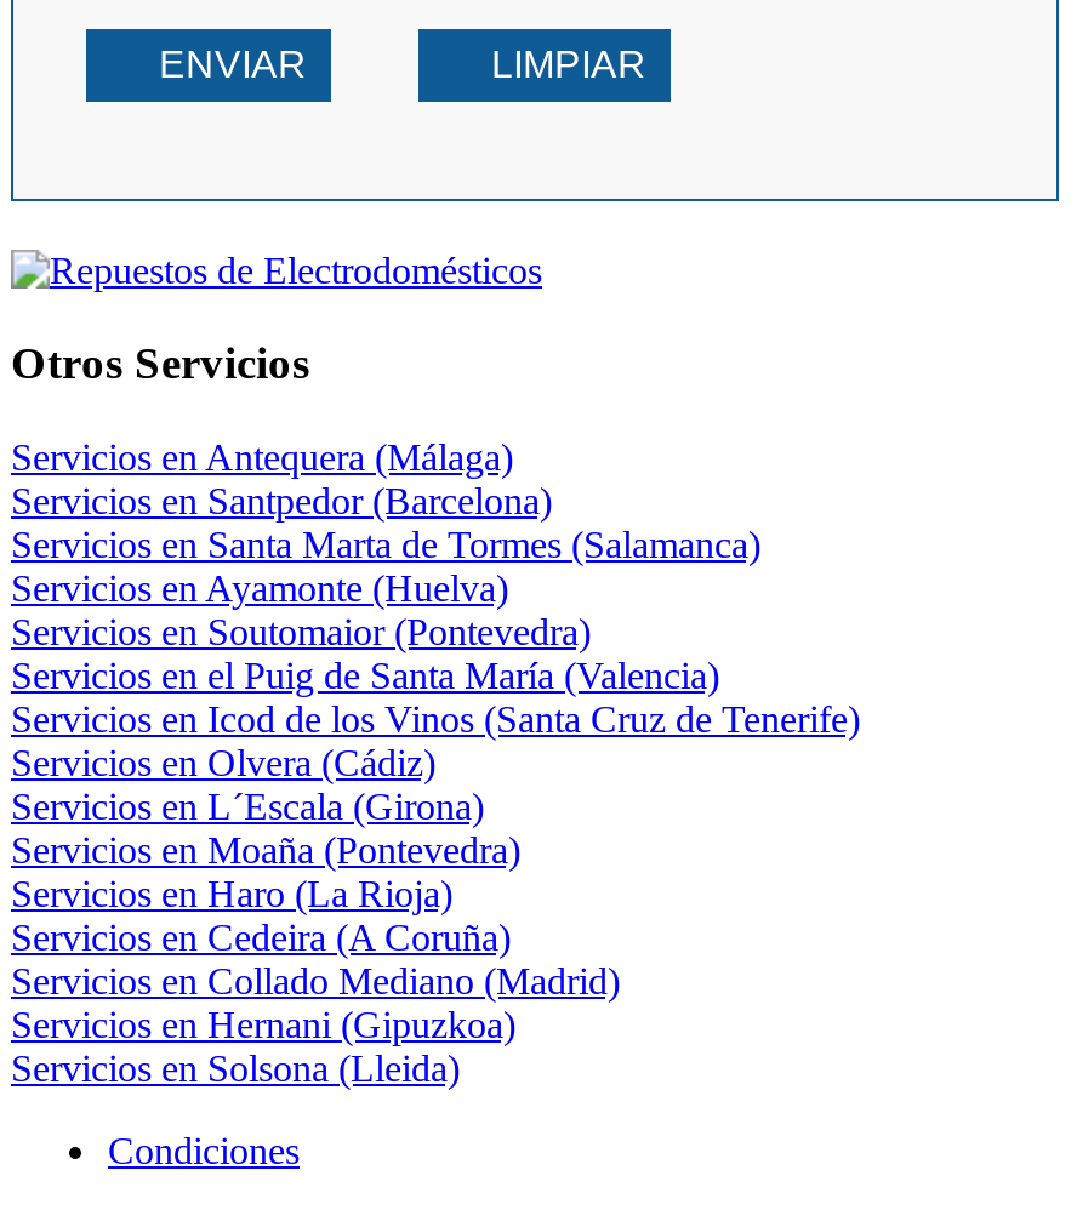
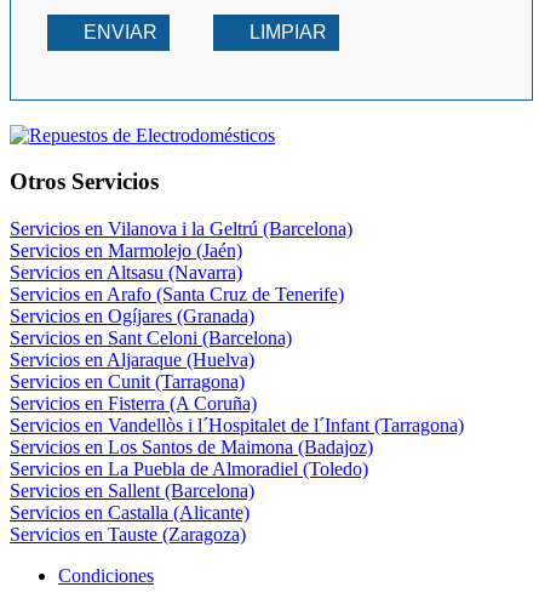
[11,437,860,1089] Servicios en Antequera (Málaga) | Servicios en Santpedor (Barcelona) | Servicios en Santa Marta de Tormes (Salamanca) | Servicios en Ayamonte (Huelva) | Servicios en Soutomaior (Pontevedra) | Servicios en el Puig de Santa María (Valencia) | Servicios en Icod de los Vinos (Santa Cruz de Tenerife) | Servicios en Olvera (Cádiz) | Servicios en L´Escala (Girona) | Servicios en Moaña (Pontevedra) | Servicios en Haro (La Rioja) | Servicios en Cedeira (A Coruña) | Servicios en Collado Mediano (Madrid) | Servicios en Hernani (Gipuzkoa) | Servicios en Solsona (Lleida) -> [10,218,464,545] Servicios en Vilanova i la Geltrú (Barcelona) | Servicios en Marmolejo (Jaén) | Servicios en Altsasu (Navarra) | Servicios en Arafo (Santa Cruz de Tenerife) | Servicios en Ogíjares (Granada) | Servicios en Sant Celoni (Barcelona) | Servicios en Aljaraque (Huelva) | Servicios en Cunit (Tarragona) | Servicios en Fisterra (A Coruña) | Servicios en Vandellòs i l´Hospitalet de l´Infant (Tarragona) | Servicios en Los Santos de Maimona (Badajoz) | Servicios en La Puebla de Almoradiel (Toledo) | Servicios en Sallent (Barcelona) | Servicios en Castalla (Alicante) | Servicios en Tauste (Zaragoza)

